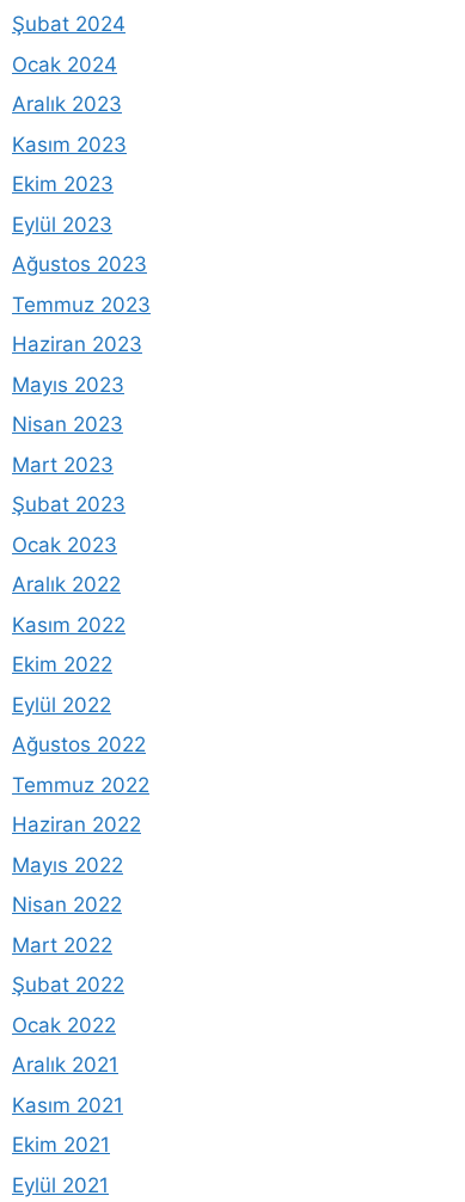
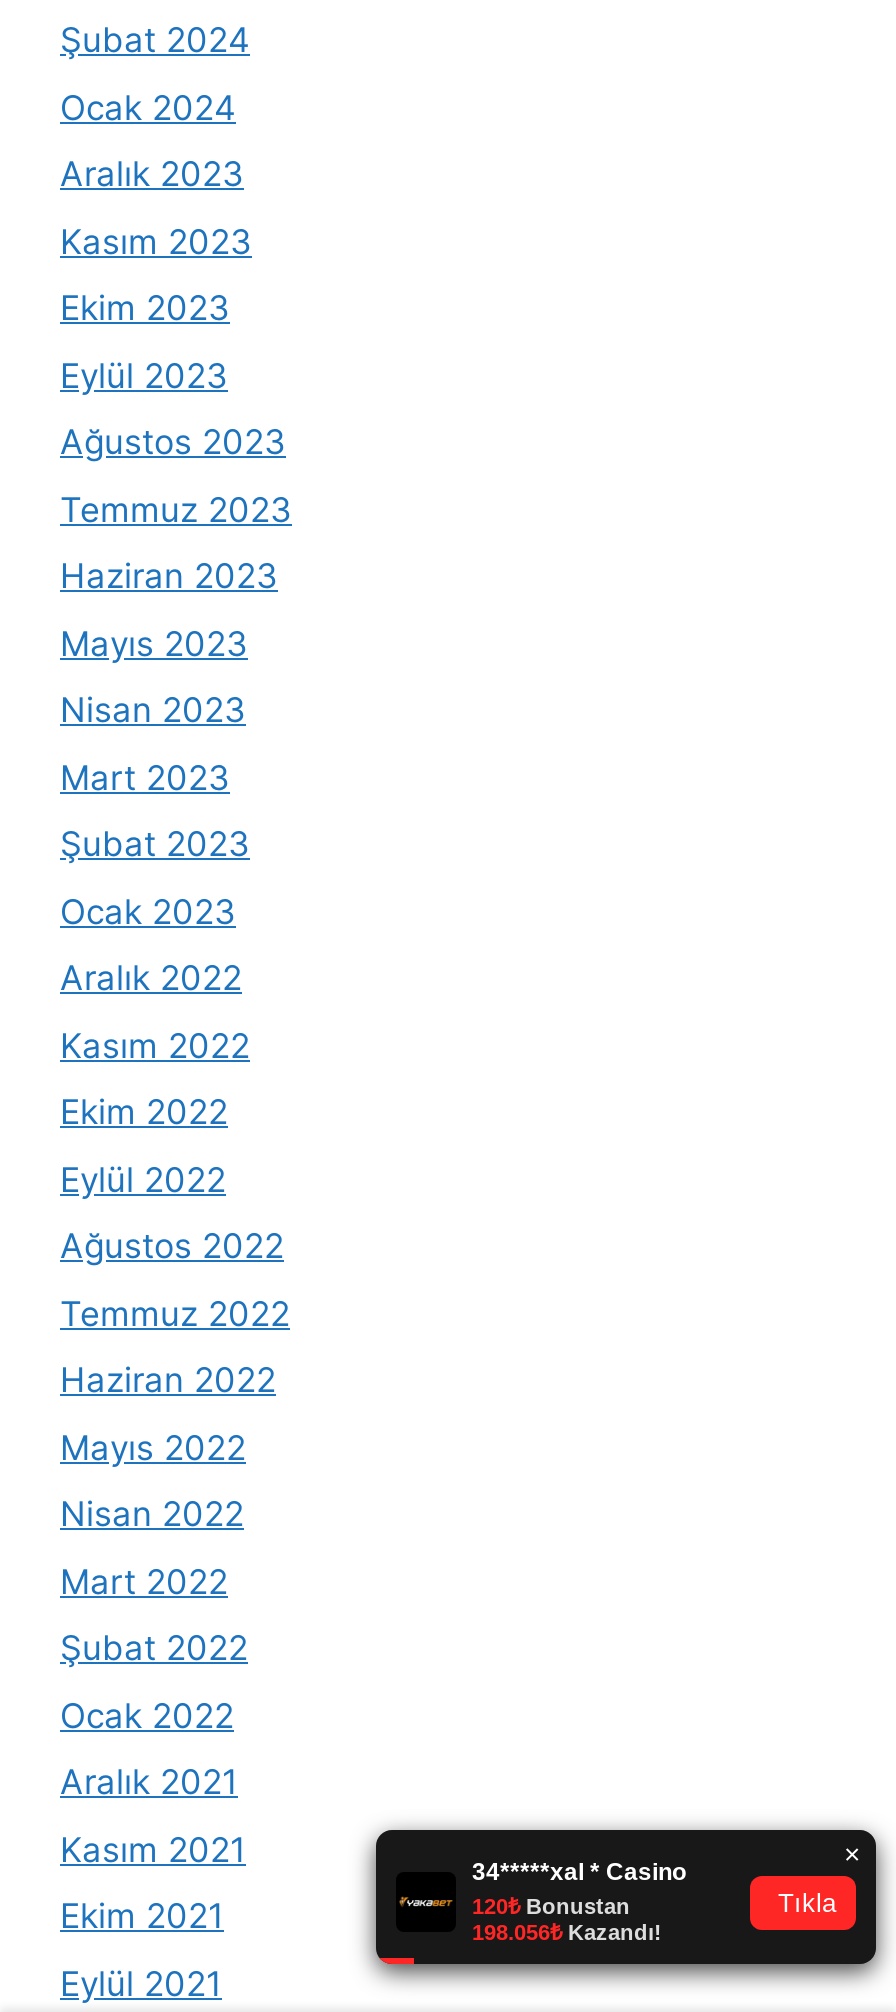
none -> [364,1826,888,1984] [image]

